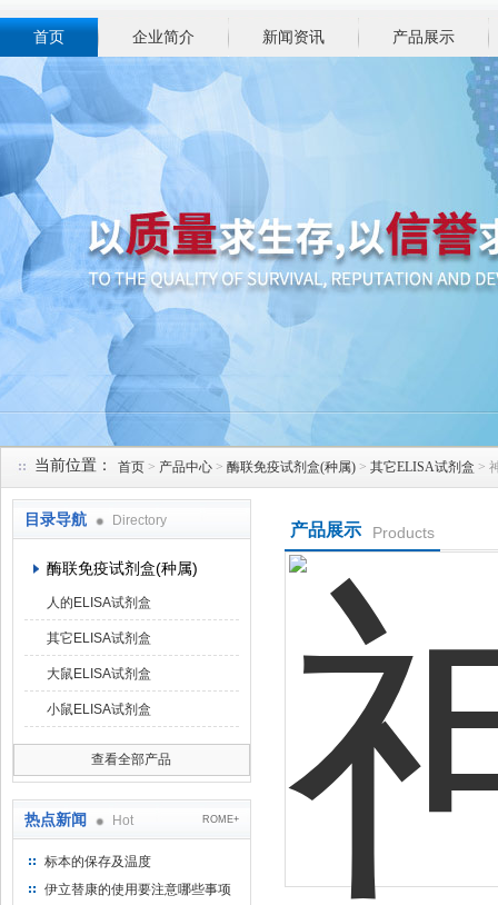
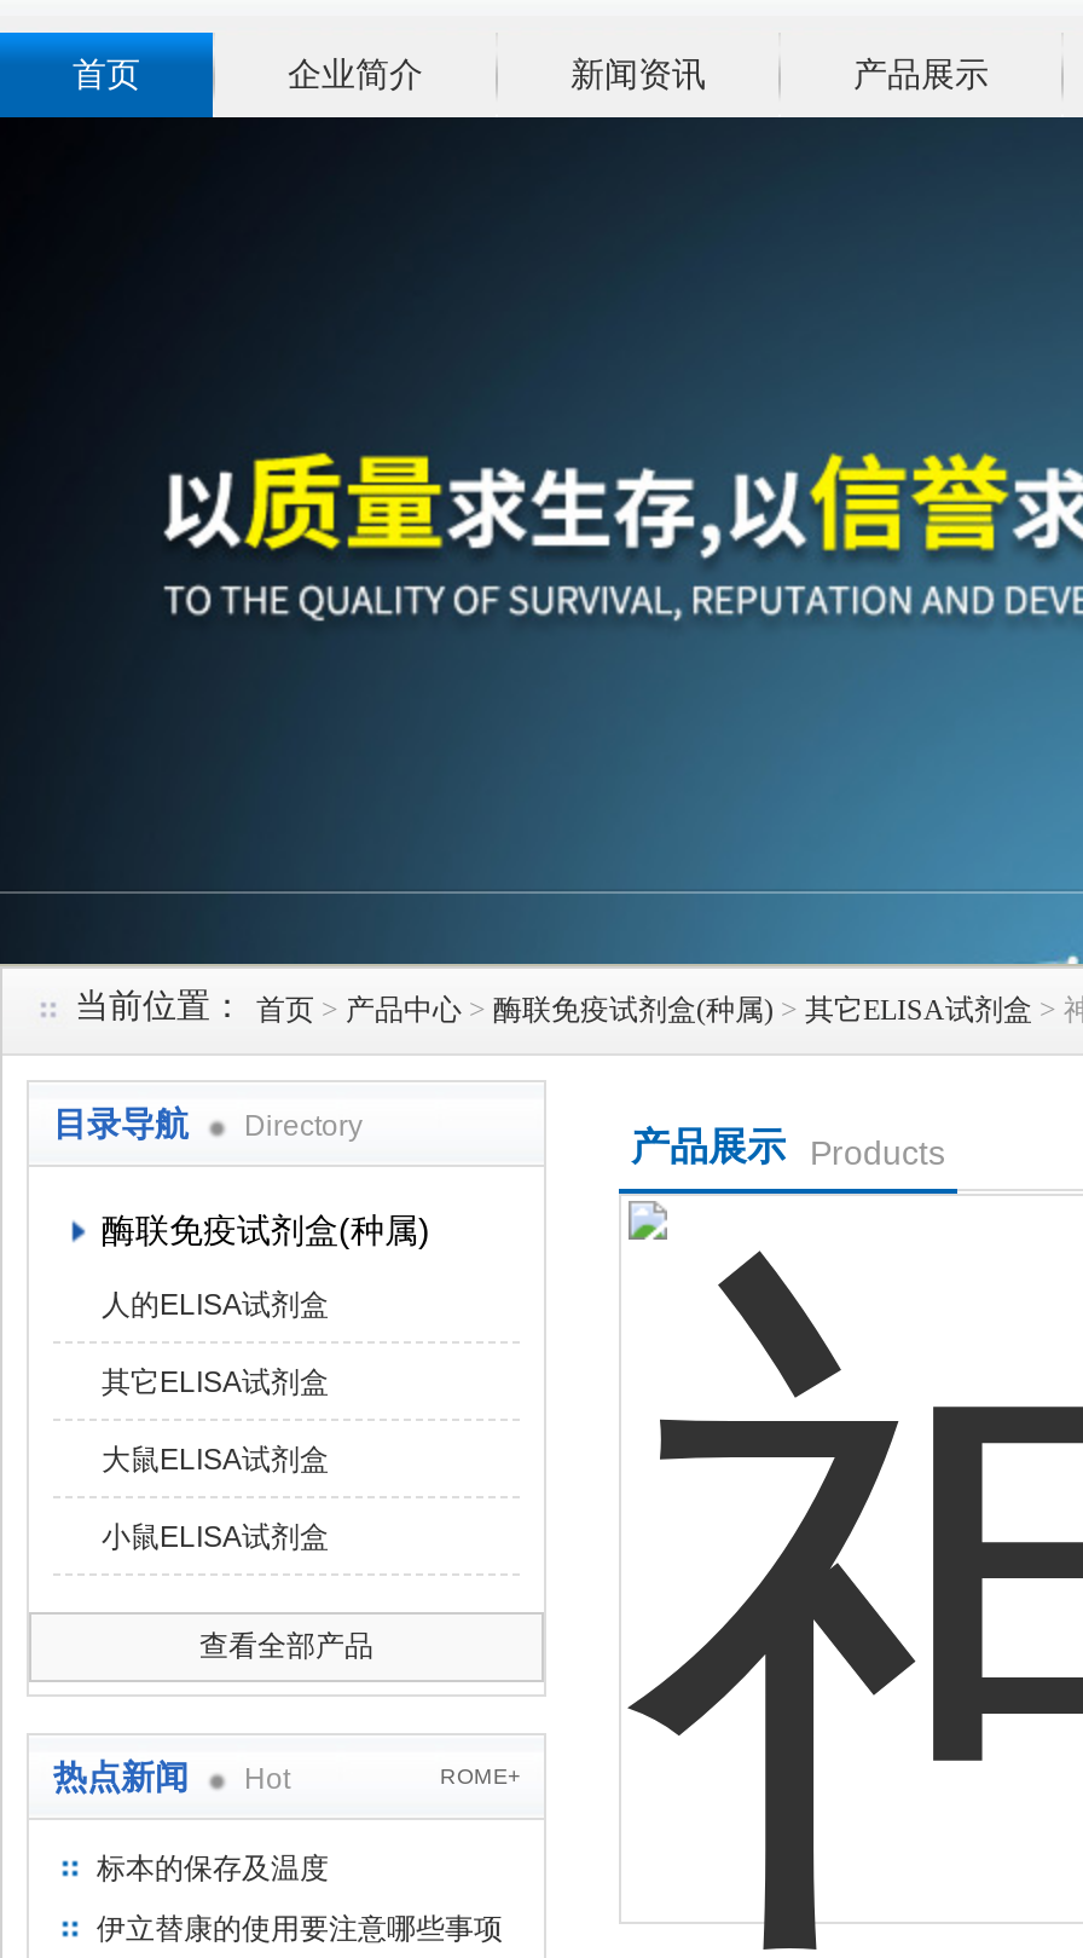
[3,56,495,447] [image] -> [7,115,1076,966] [image]

